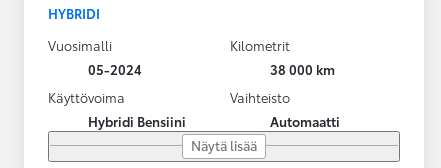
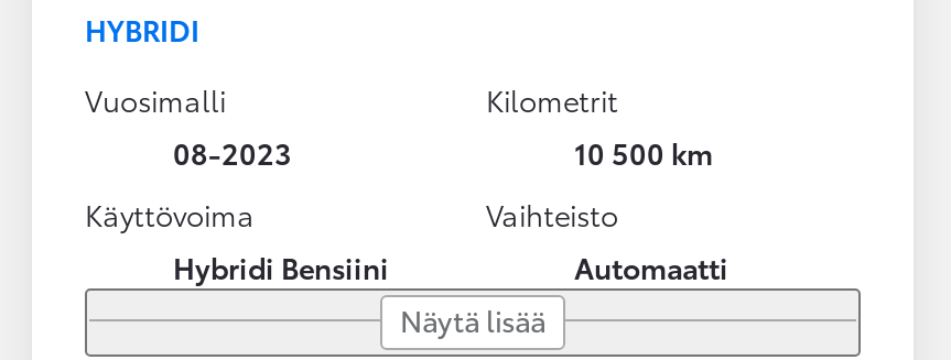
[88,60,142,78] 05-2024 -> [173,132,292,171] 08-2023
[270,60,335,78] 38 000 km -> [574,132,713,171] 10 500 km

